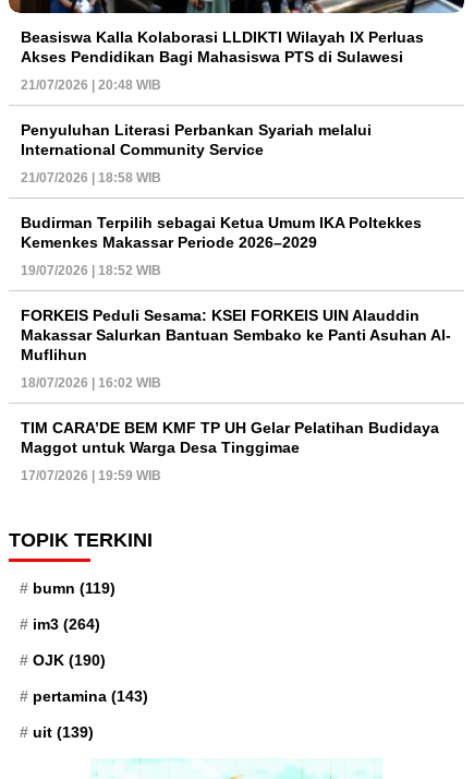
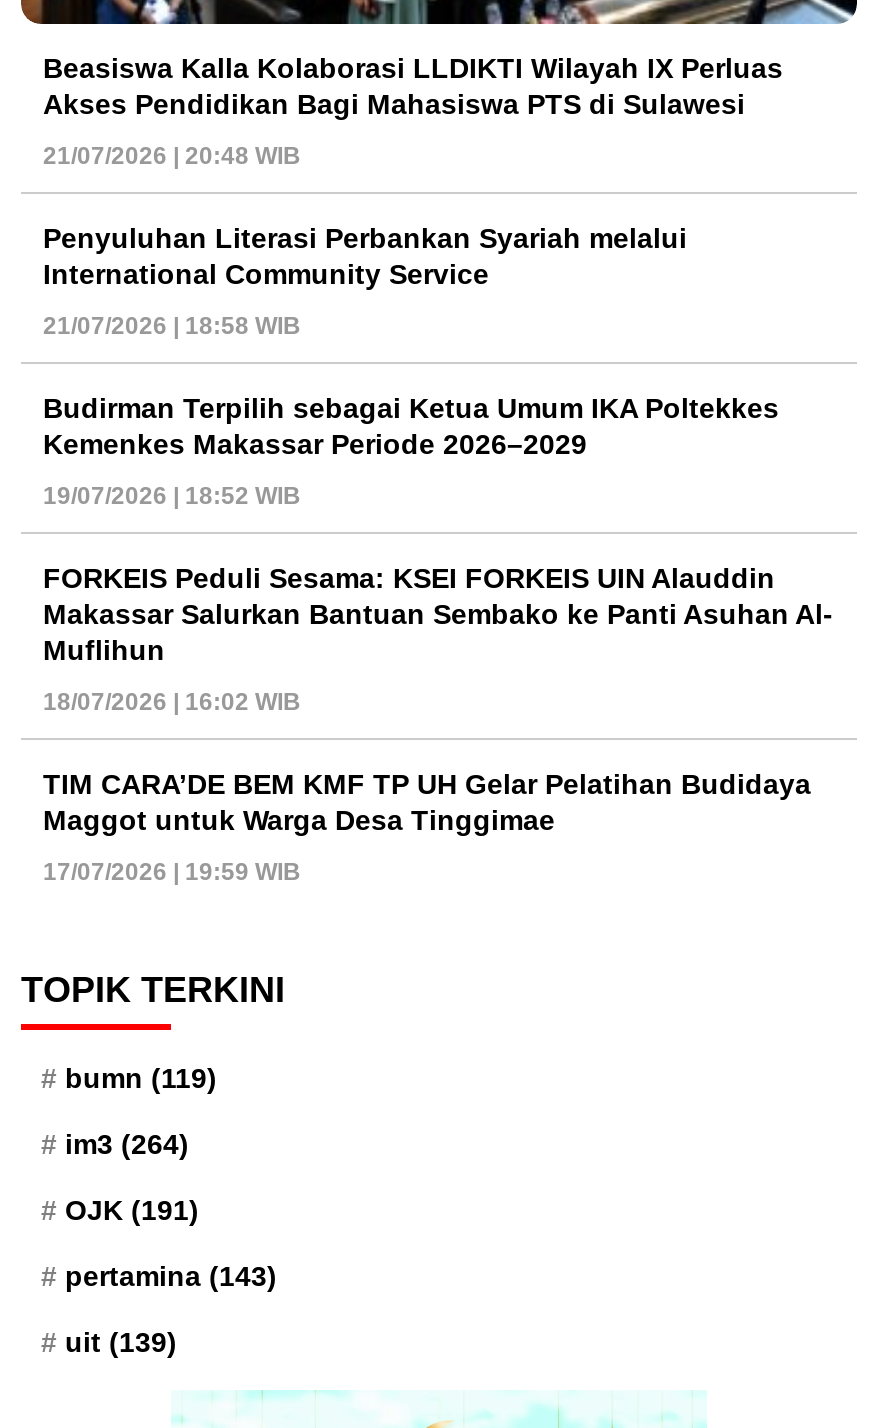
[33,651,106,669] OJK (190) -> [65,1194,199,1226] OJK (191)

